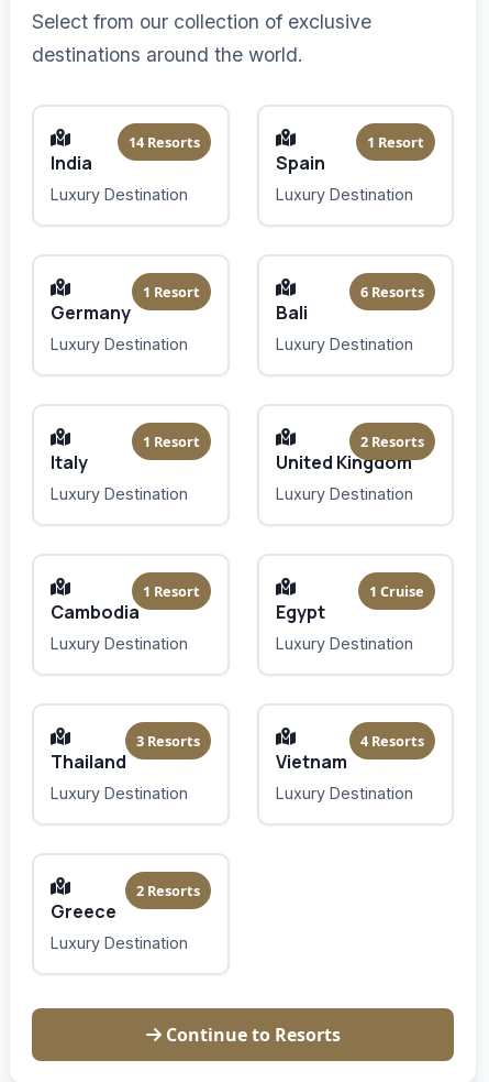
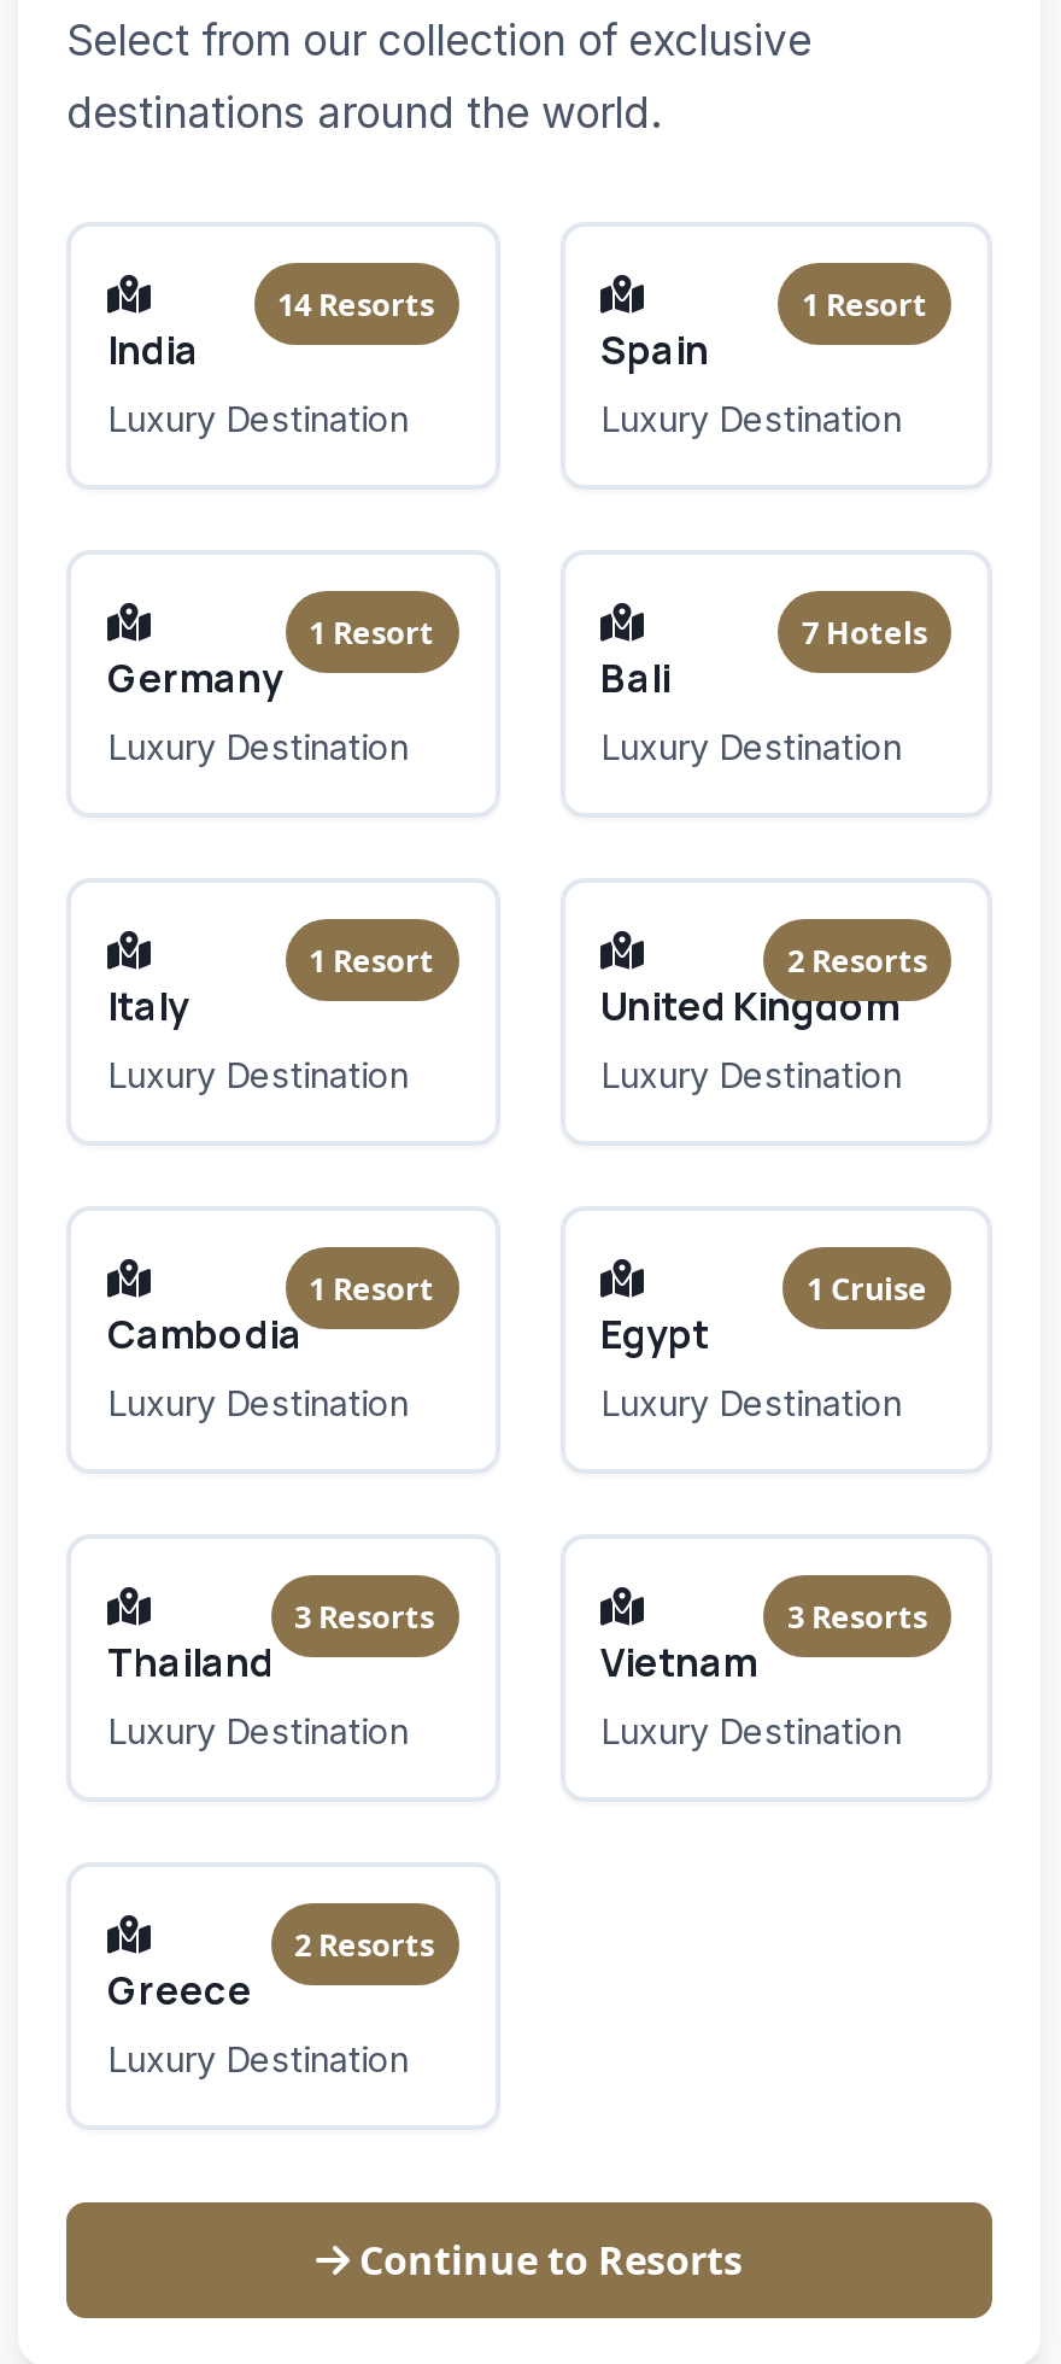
[360,282,424,301] 6 Resorts -> [802,610,927,653] 7 Hotels
[360,731,424,751] 4 Resorts -> [787,1594,927,1638] 3 Resorts

